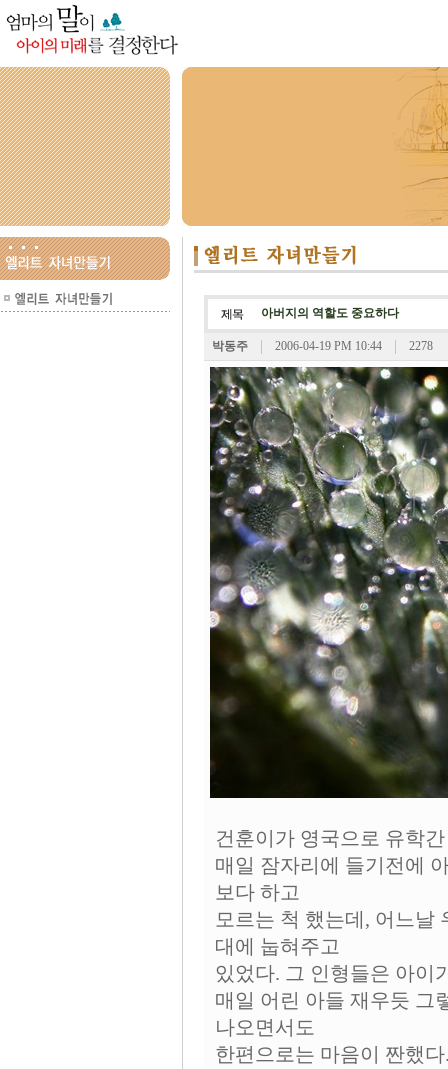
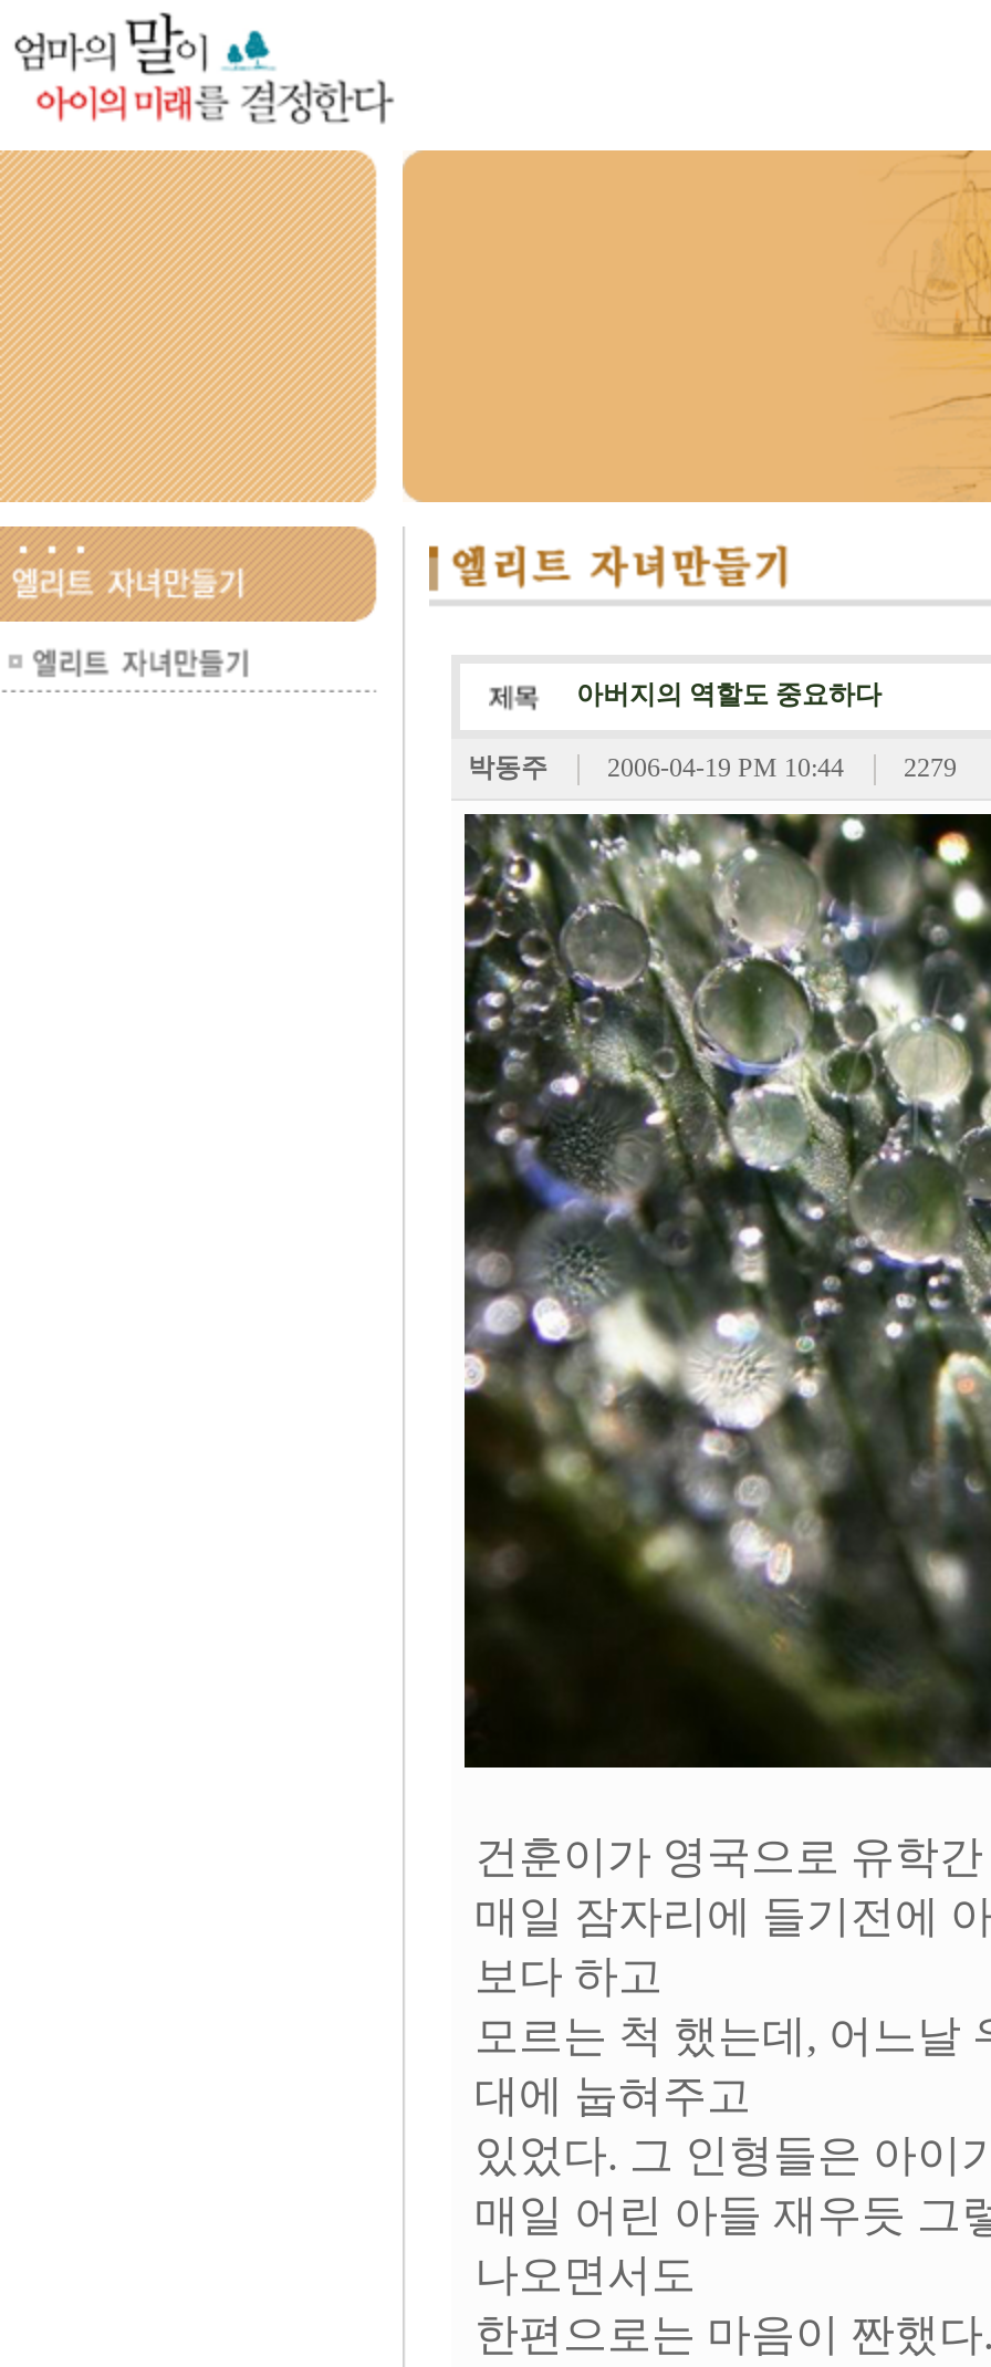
[211,339,432,353] 박동주 2006-04-19 PM 10:44 2278 -> [468,752,957,783] 박동주 2006-04-19 PM 10:44 2279

